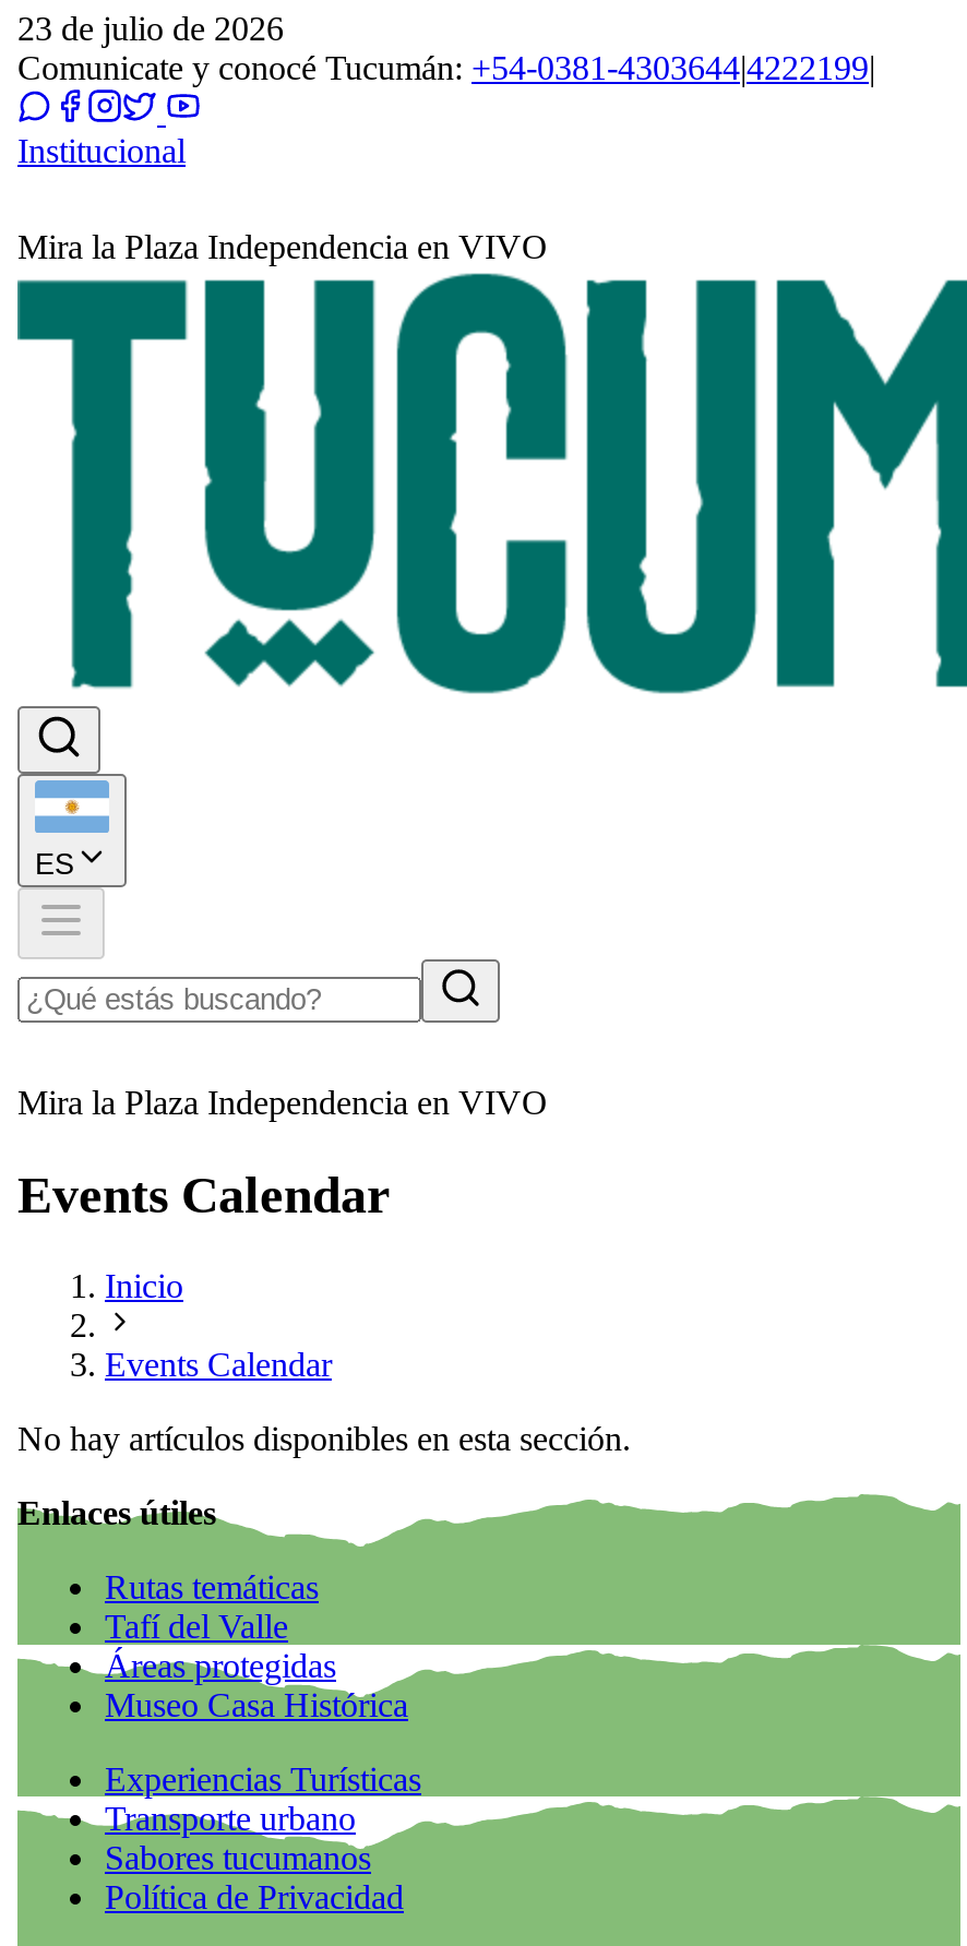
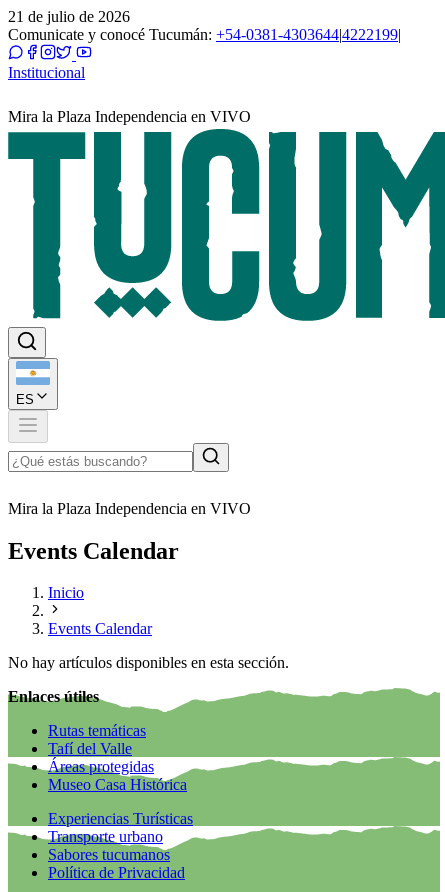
[17,10,284,47] 23 de julio de 2026 -> [8,8,130,25] 21 de julio de 2026

